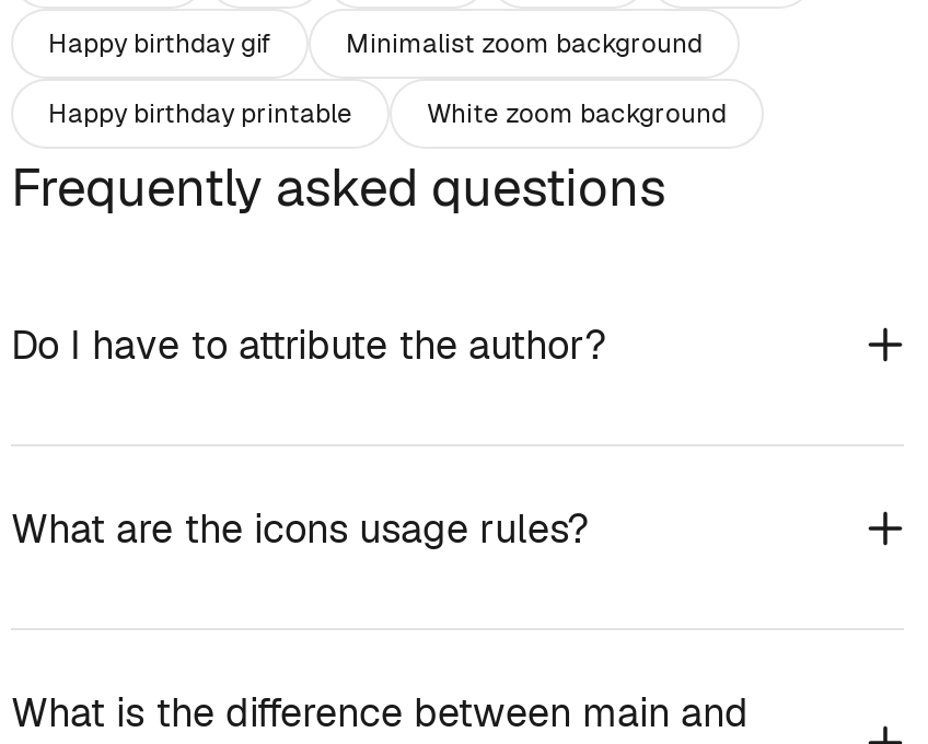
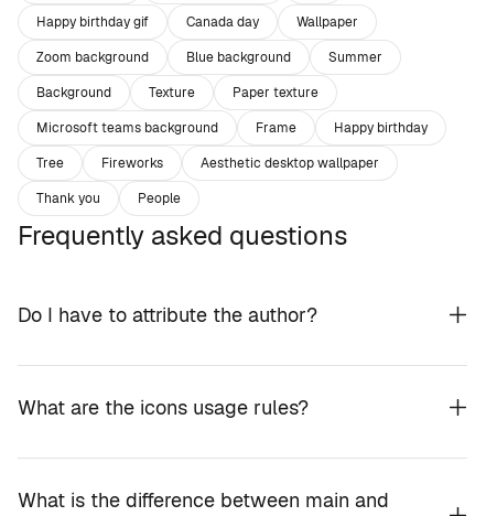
[48,25,727,130] Minimalist zoom background | Happy birthday printable | White zoom background -> [36,13,428,207] Canada day | Wallpaper | Zoom background | Blue background | Summer | Background | Texture | Paper texture | Microsoft teams background | Frame | Happy birthday | Tree | Fireworks | Aesthetic desktop wallpaper | Thank you | People

